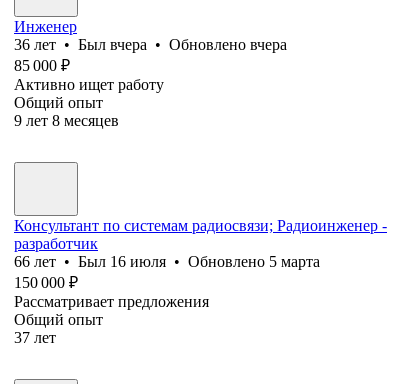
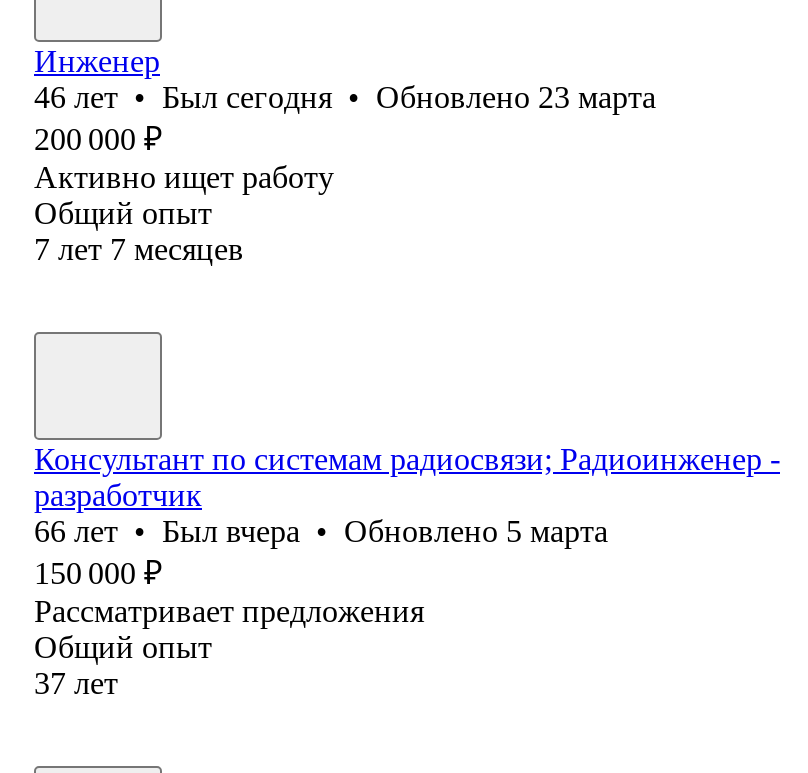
[14,36,287,74] 36 лет • Был вчера • Обновлено вчера | 85 000 ₽ -> [34,80,656,156] 46 лет • Был сегодня • Обновлено 23 марта | 200 000 ₽
[14,112,119,129] 9 лет 8 месяцев -> [34,232,244,266] 7 лет 7 месяцев
[14,253,320,270] 66 лет • Был 16 июля • Обновлено 5 марта -> [34,514,608,548] 66 лет • Был вчера • Обновлено 5 марта

